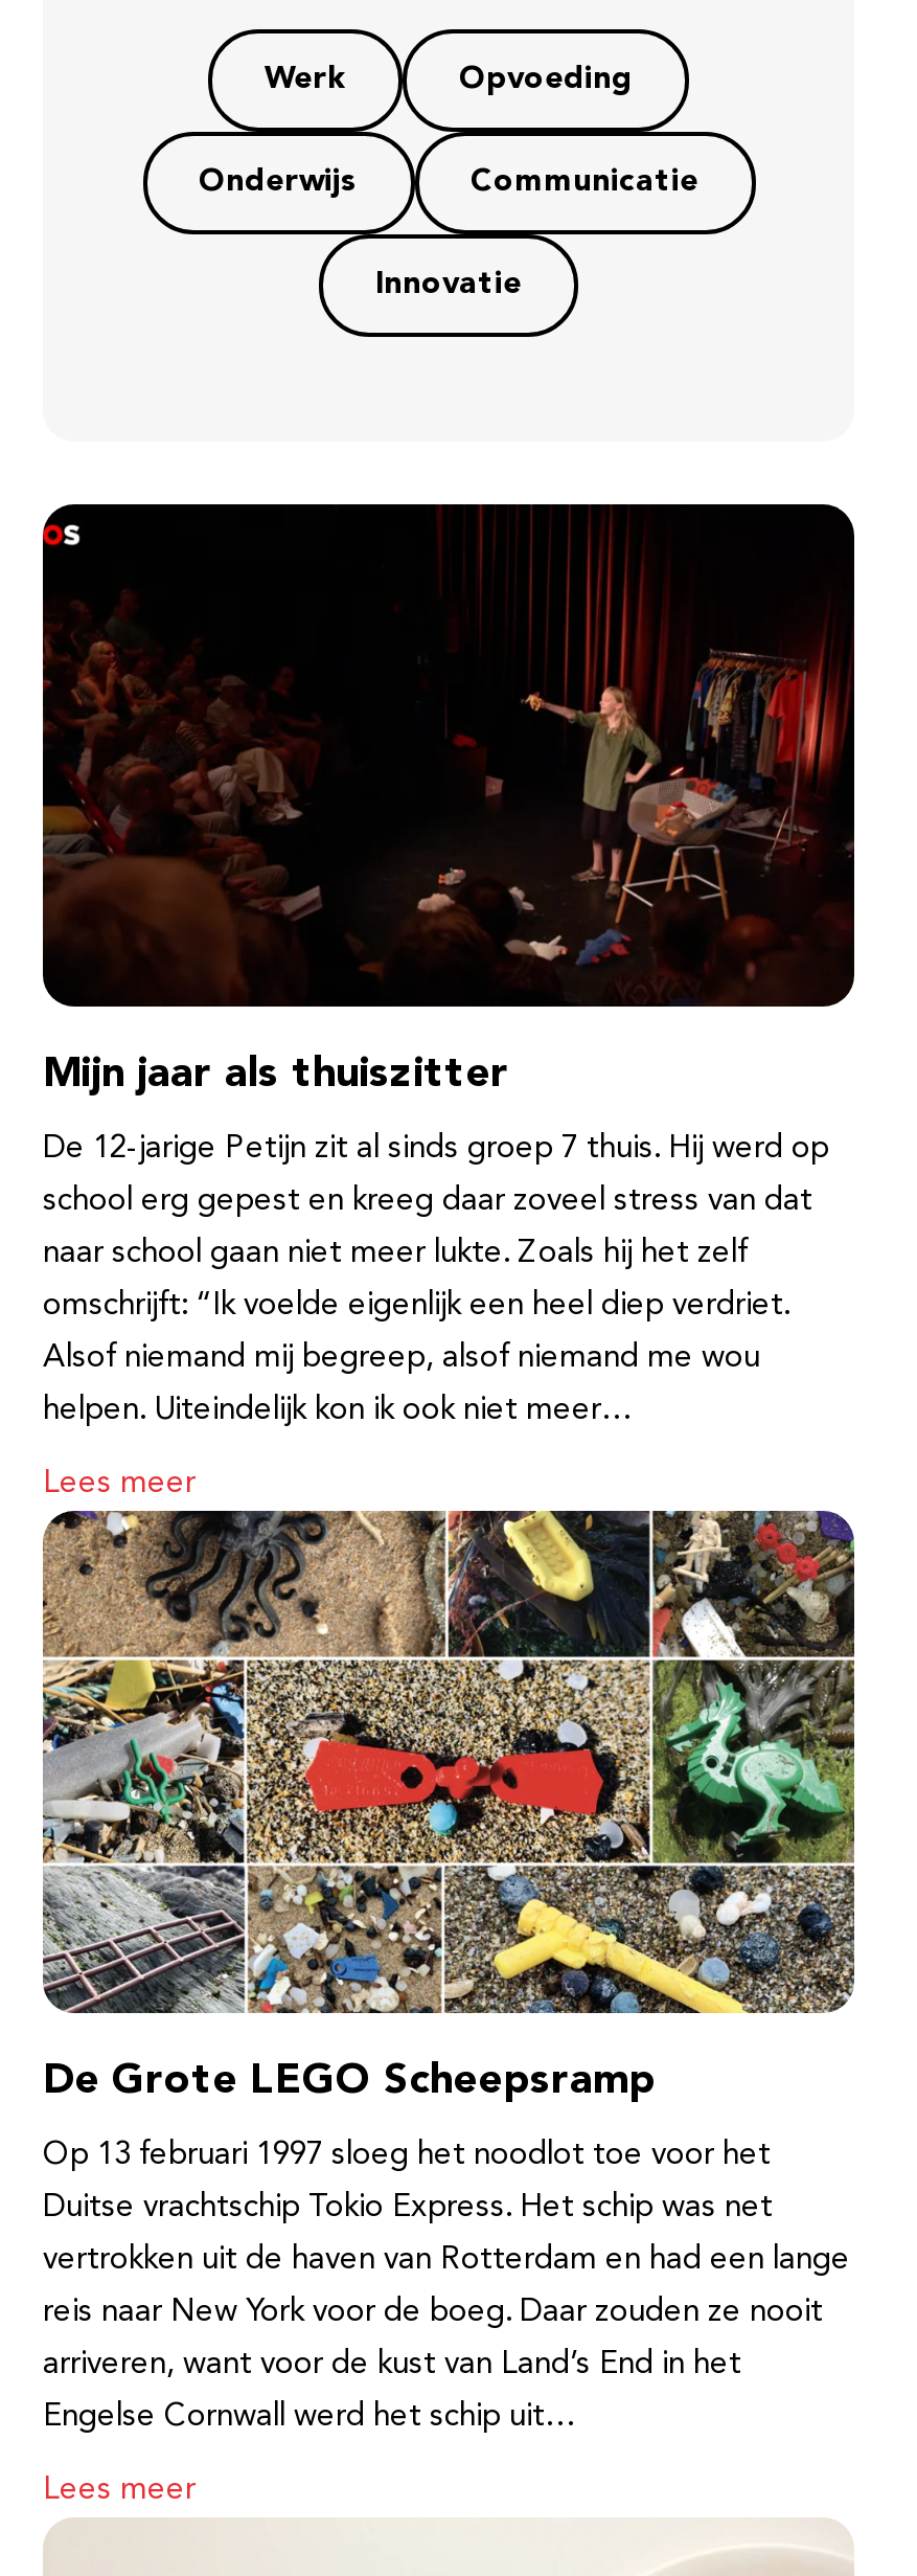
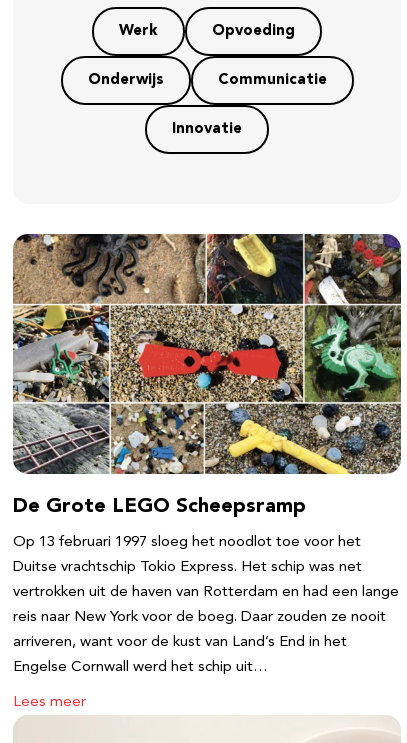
[41,502,856,1500] [image] | Mijn jaar als thuiszitter | De 12-jarige Petijn zit al sinds groep 7 thuis. Hij werd op | school erg gepest en kreeg daar zoveel stress van dat | naar school gaan niet meer lukte. Zoals hij het zelf | omschrijft: “Ik voelde eigenlijk een heel diep verdriet. | Alsof niemand mij begreep, alsof niemand me wou | helpen. Uiteindelijk kon ik ook niet meer… | Lees meer -> none

